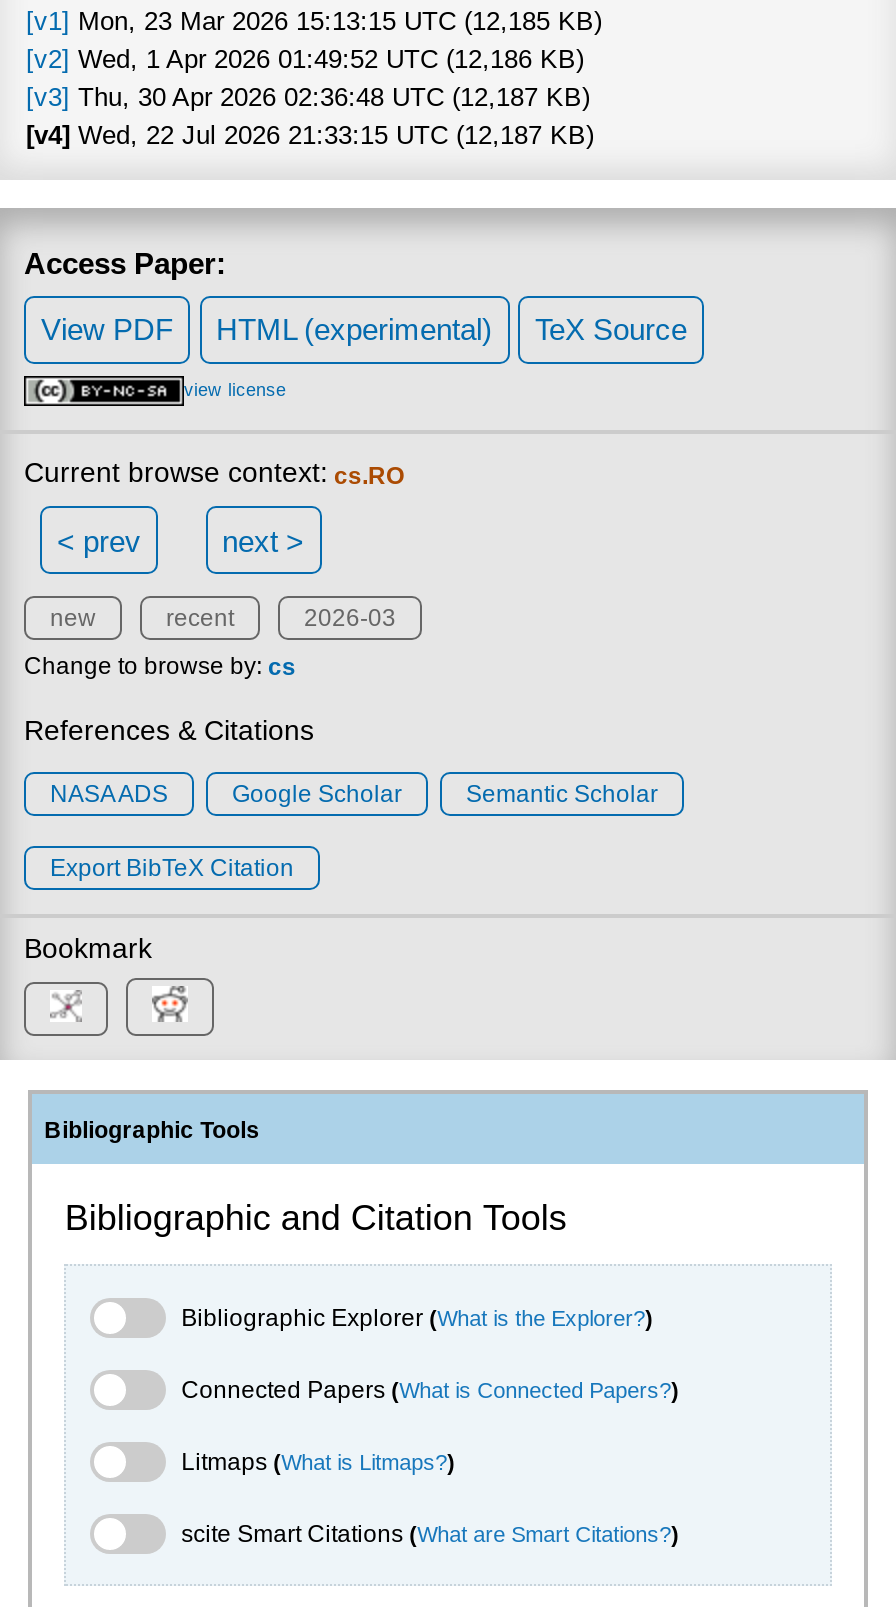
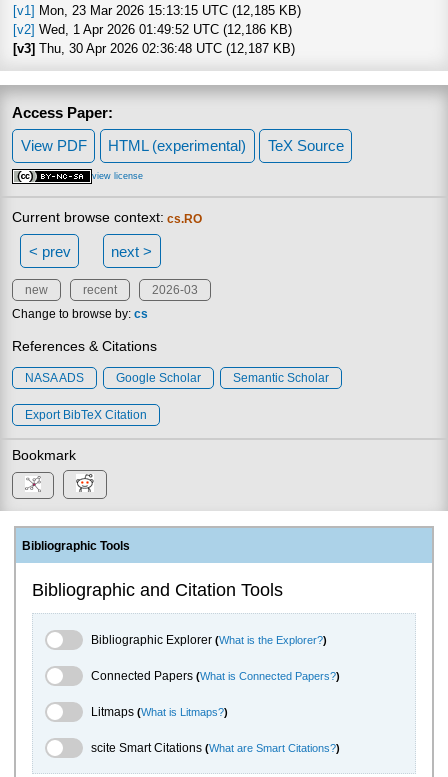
[26,119,594,149] [v4] Wed, 22 Jul 2026 21:33:15 UTC (12,187 KB) -> none

